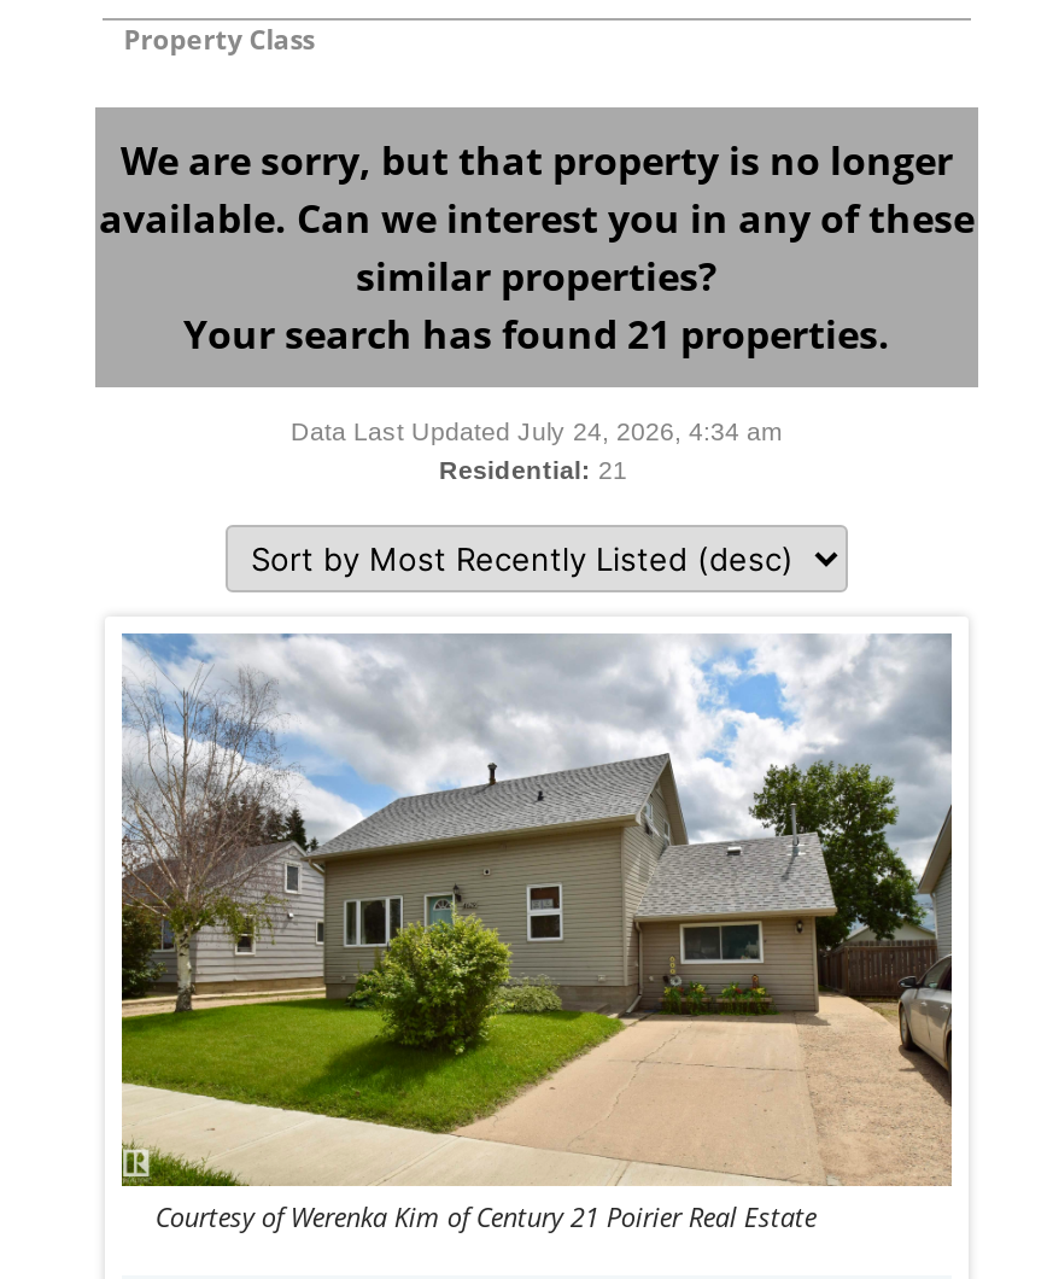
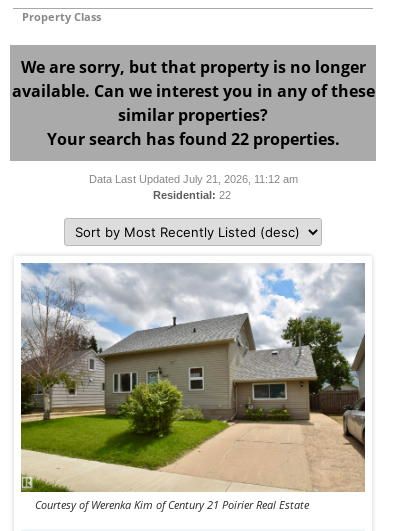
[183,308,890,361] Your search has found 21 properties. -> [46,128,339,150] Your search has found 22 properties.
[291,416,783,445] Data Last Updated July 24, 2026, 4:34 am -> [88,173,297,185] Data Last Updated July 21, 2026, 11:12 am
[439,455,634,484] Residential: 21 -> [152,189,233,201] Residential: 22

